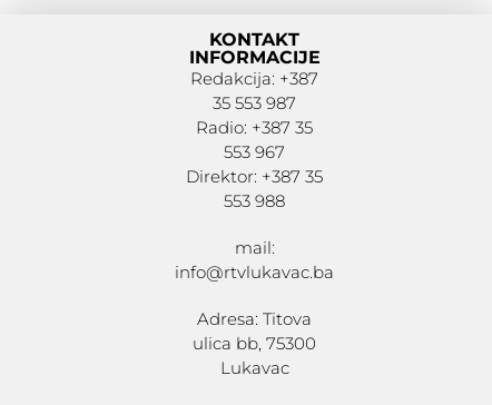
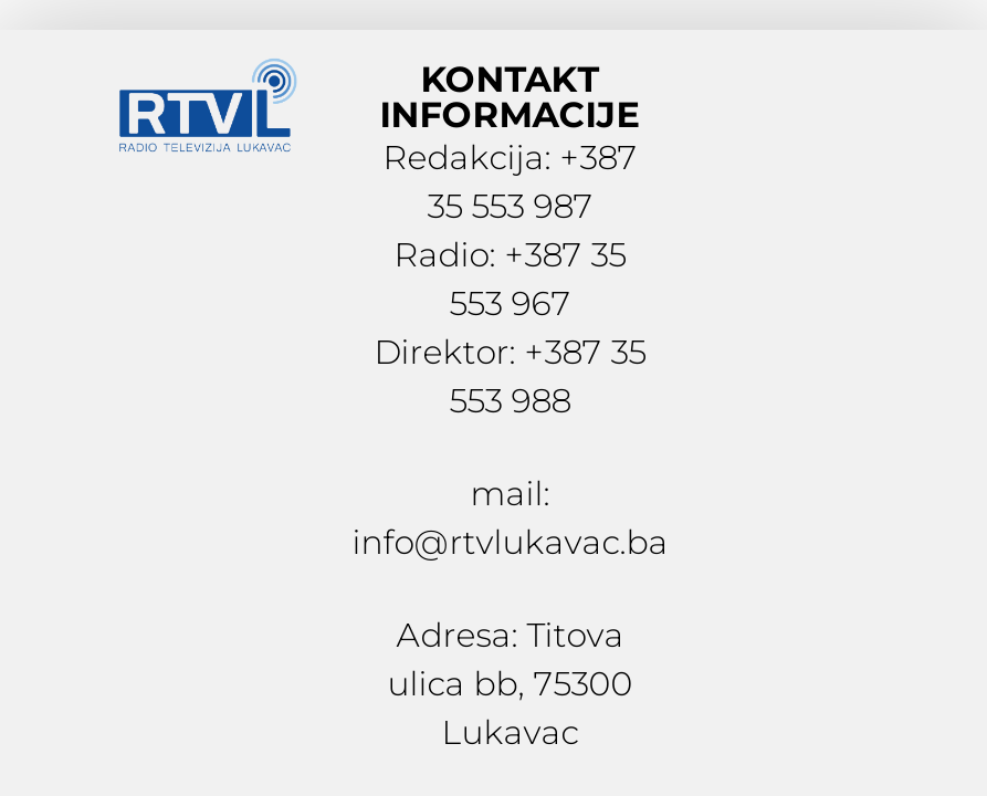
none -> [117,56,298,154] [image]

